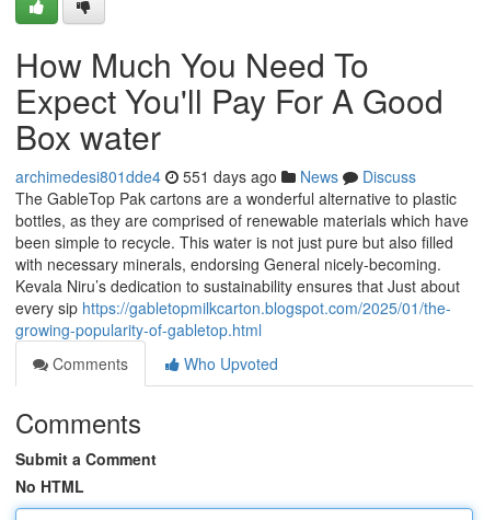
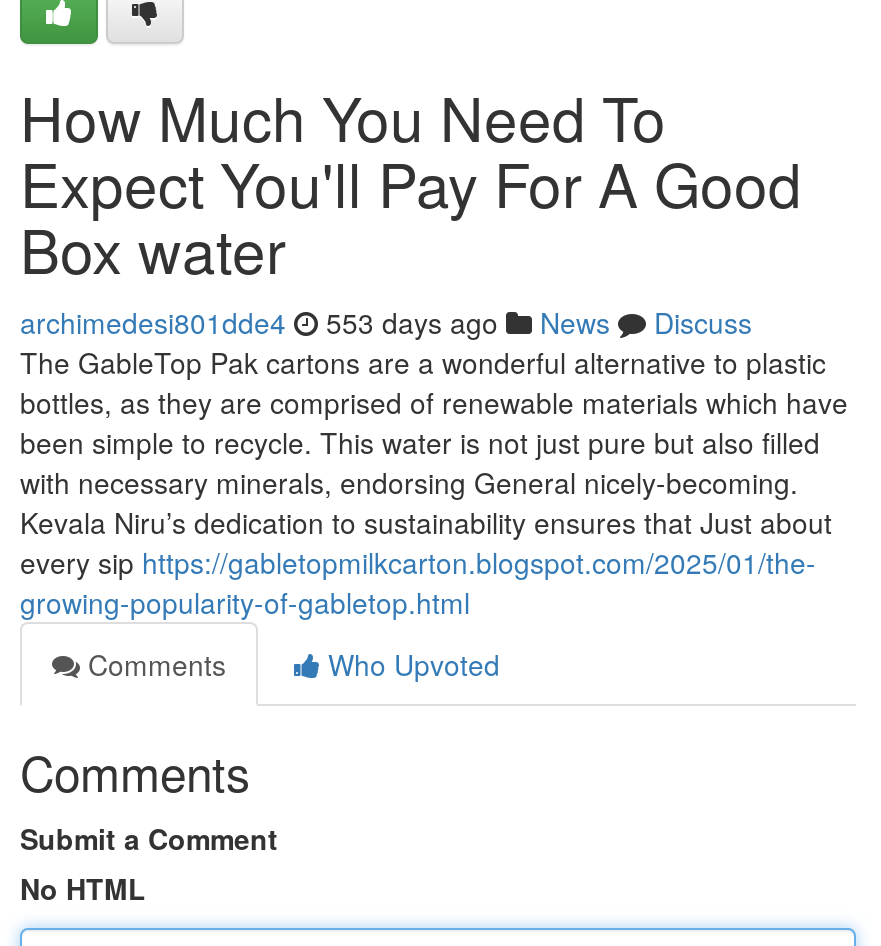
[15,165,416,187] archimedesi801dde4 551 days ago News Discuss -> [20,302,752,342] archimedesi801dde4 553 days ago News Discuss

